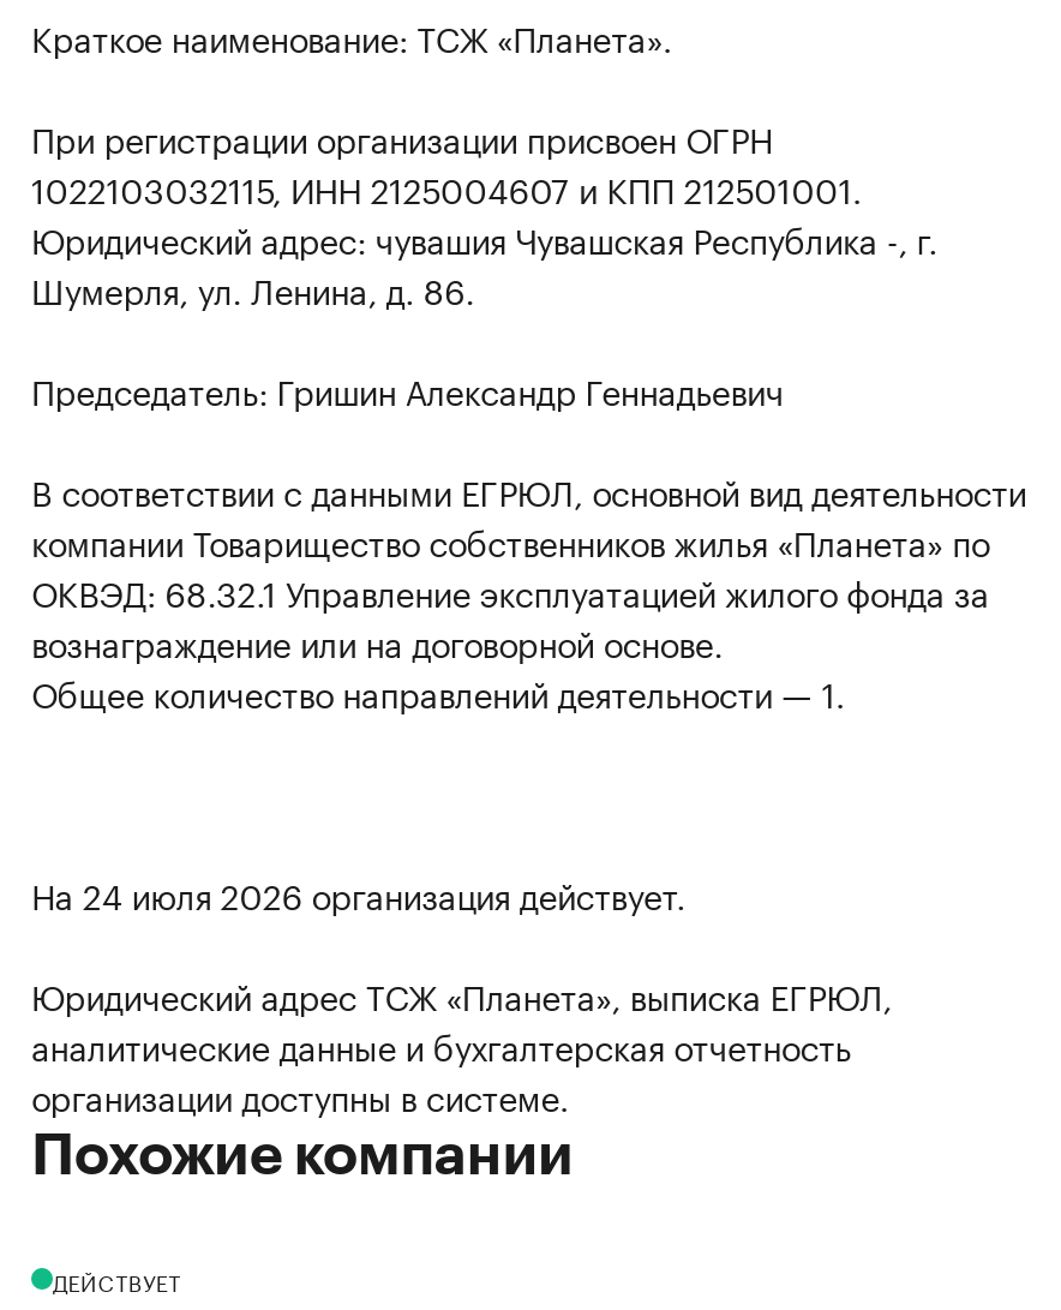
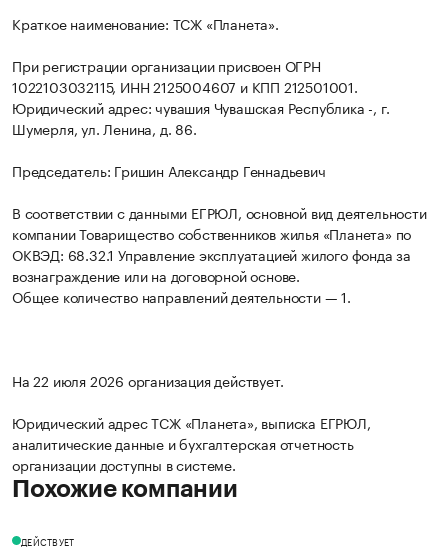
[31,868,685,921] На 24 июля 2026 организация действует. -> [12,369,283,391] На 22 июля 2026 организация действует.

